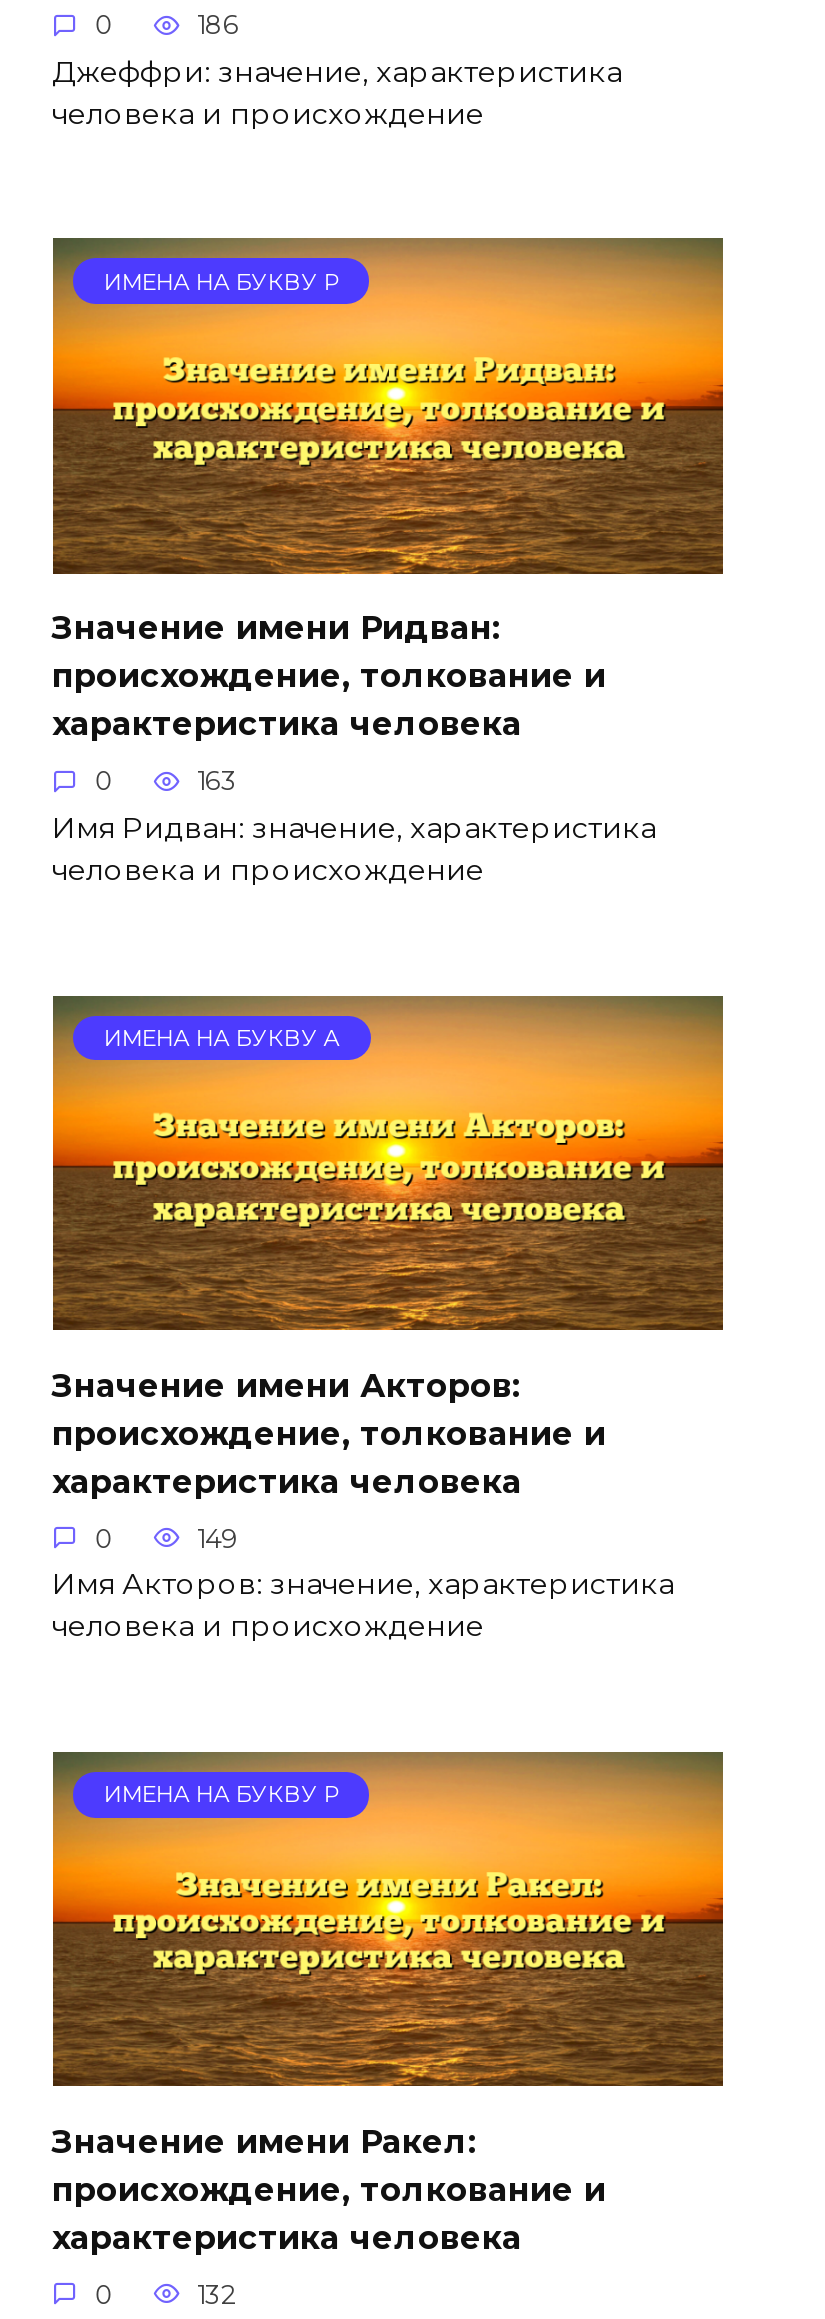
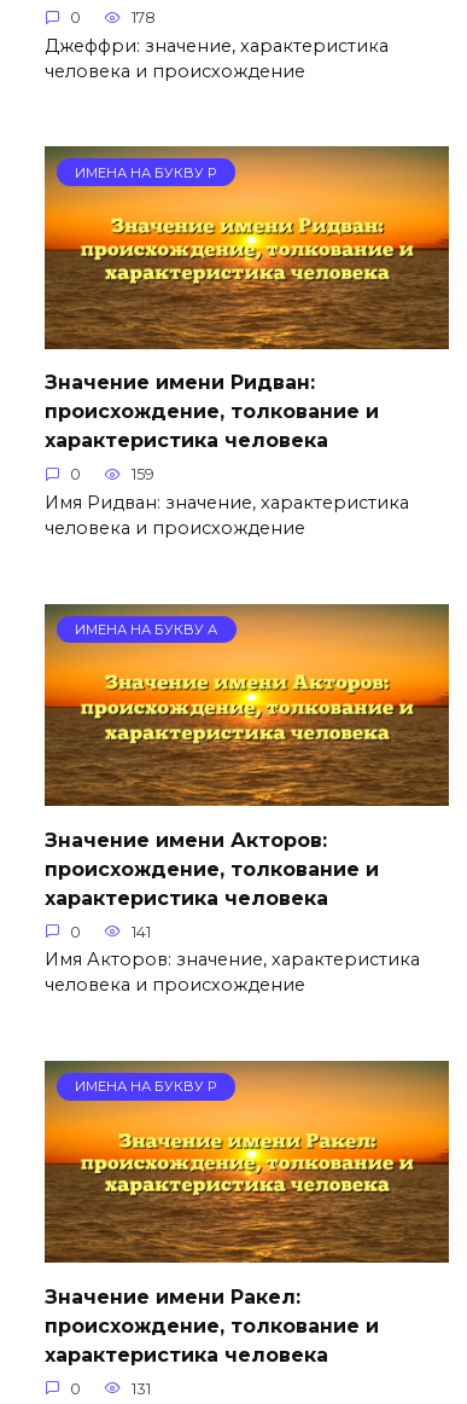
[197,10,239,40] 186 -> [132,9,156,27] 178
[197,767,237,797] 163 -> [132,466,154,484] 159
[197,1523,237,1553] 149 -> [132,923,151,941] 141
[197,2280,235,2310] 132 -> [132,1380,151,1398] 131

